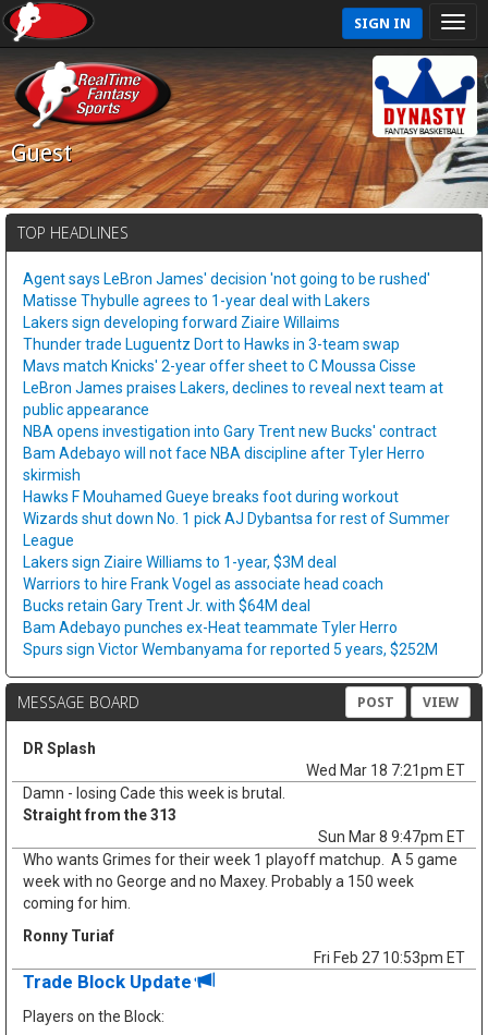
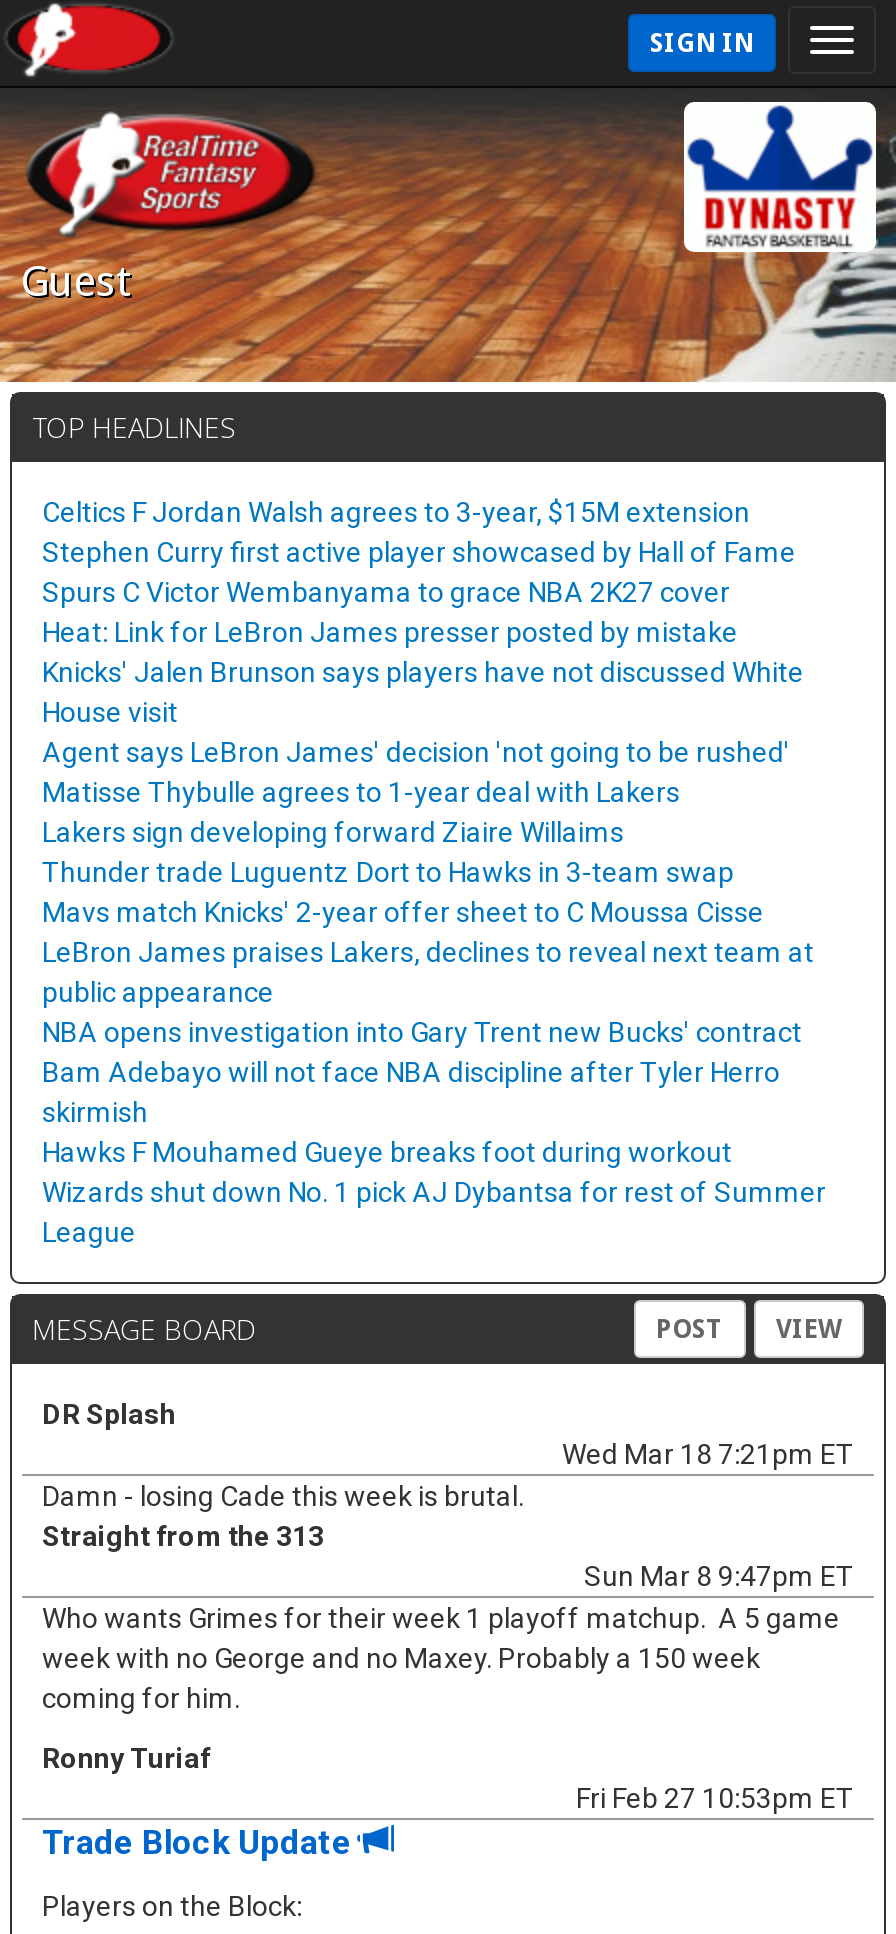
none -> [42,496,804,728] Celtics F Jordan Walsh agrees to 3-year, $15M extension | Stephen Curry first active player showcased by Hall of Fame | Spurs C Victor Wembanyama to grace NBA 2K27 cover | Heat: Link for LeBron James presser posted by mistake | Knicks' Jalen Brunson says players have not discussed White | House visit
moved [23,270,450,549] -> [42,736,826,1248]: Agent says LeBron James' decision 'not going to be rushed' | Matisse Thybulle agrees to 1-year deal with Lakers | Lakers sign developing forward Ziaire Willaims | ... | Wizards shut down No. 1 pick AJ Dybantsa for rest of Summer | League
[23,553,438,658] Lakers sign Ziaire Williams to 1-year, $3M deal | Warriors to hire Frank Vogel as associate head coach | Bucks retain Gary Trent Jr. with $64M deal | Bam Adebayo punches ex-Heat teammate Tyler Herro | Spurs sign Victor Wembanyama for reported 5 years, $252M -> none

